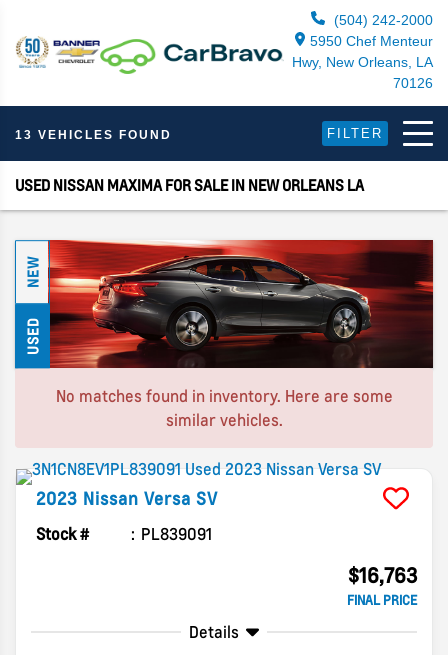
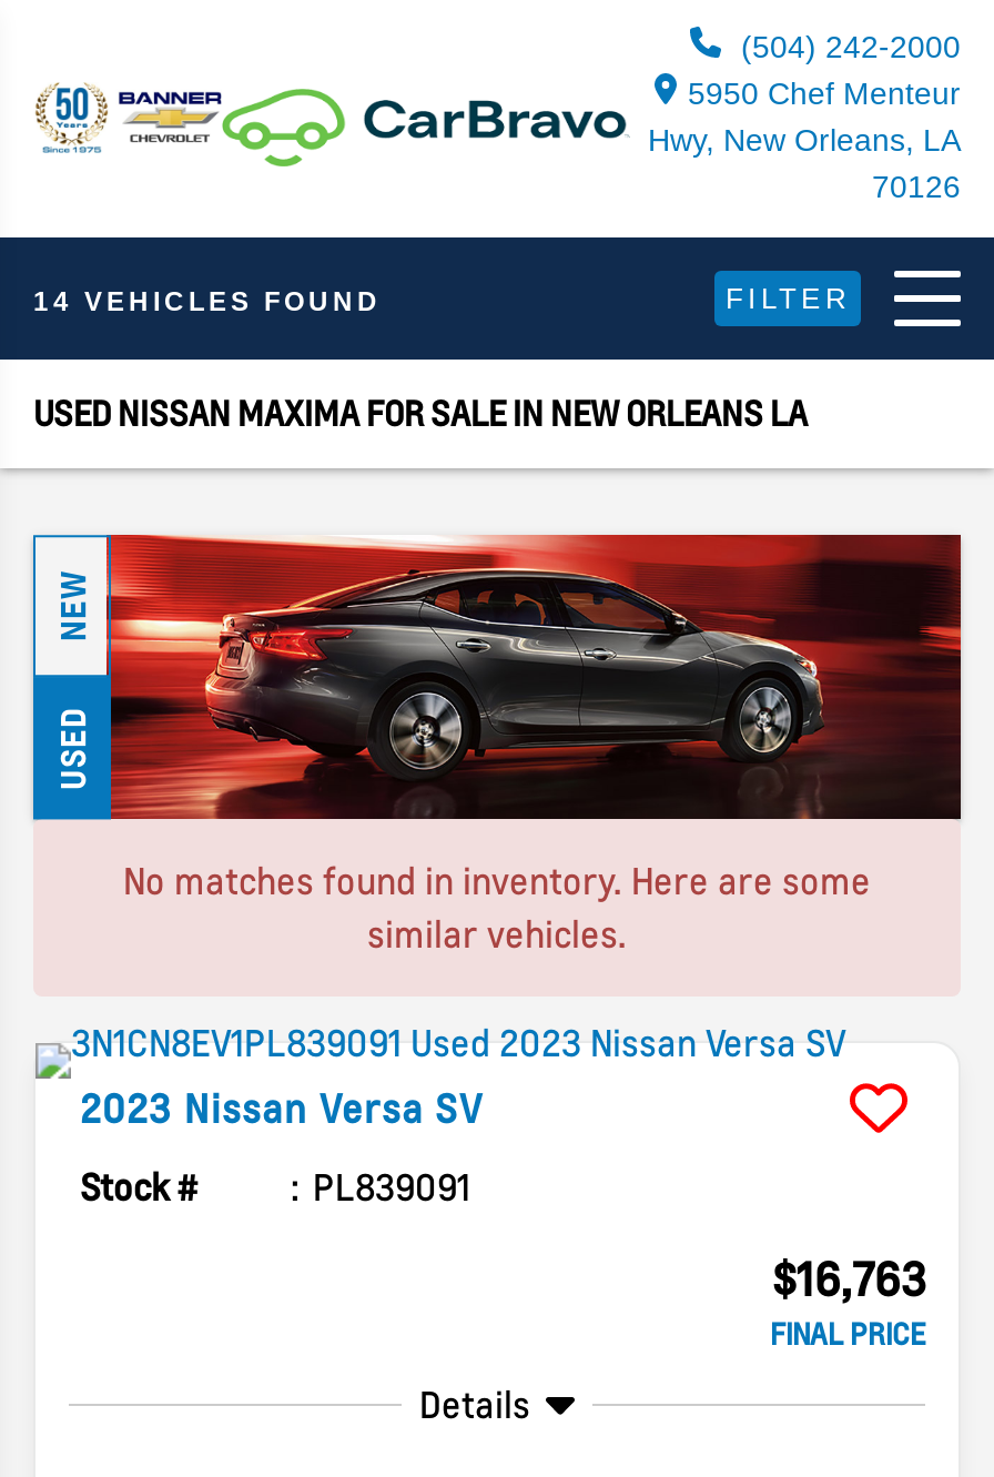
[15,127,172,141] 13 VEHICLES FOUND -> [33,285,382,316] 14 VEHICLES FOUND

